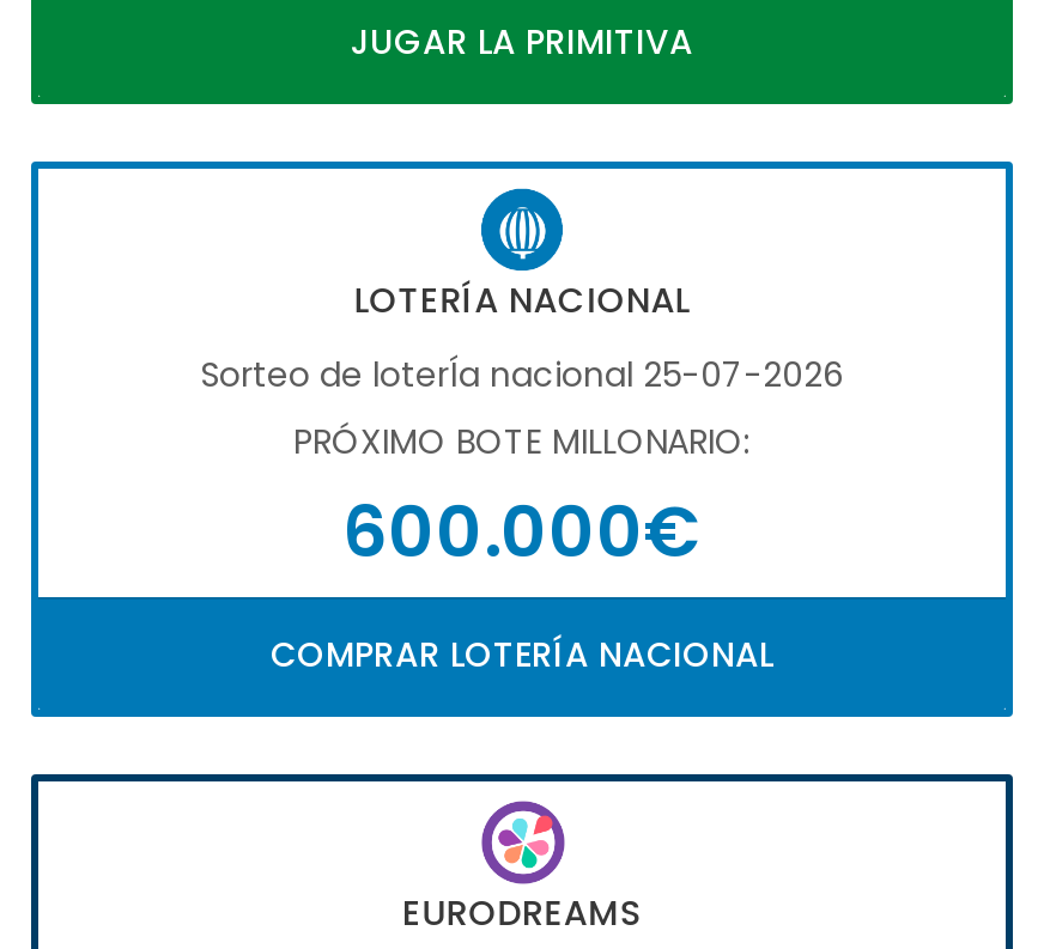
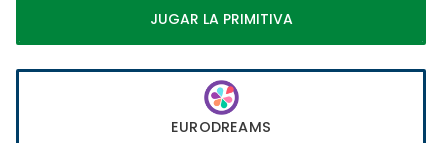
[31,160,1013,720] [image] | LOTERÍA NACIONAL | Sorteo de loterÍa nacional 25-07-2026 | PRÓXIMO BOTE MILLONARIO: | 600.000€ | COMPRAR LOTERÍA NACIONAL -> none

